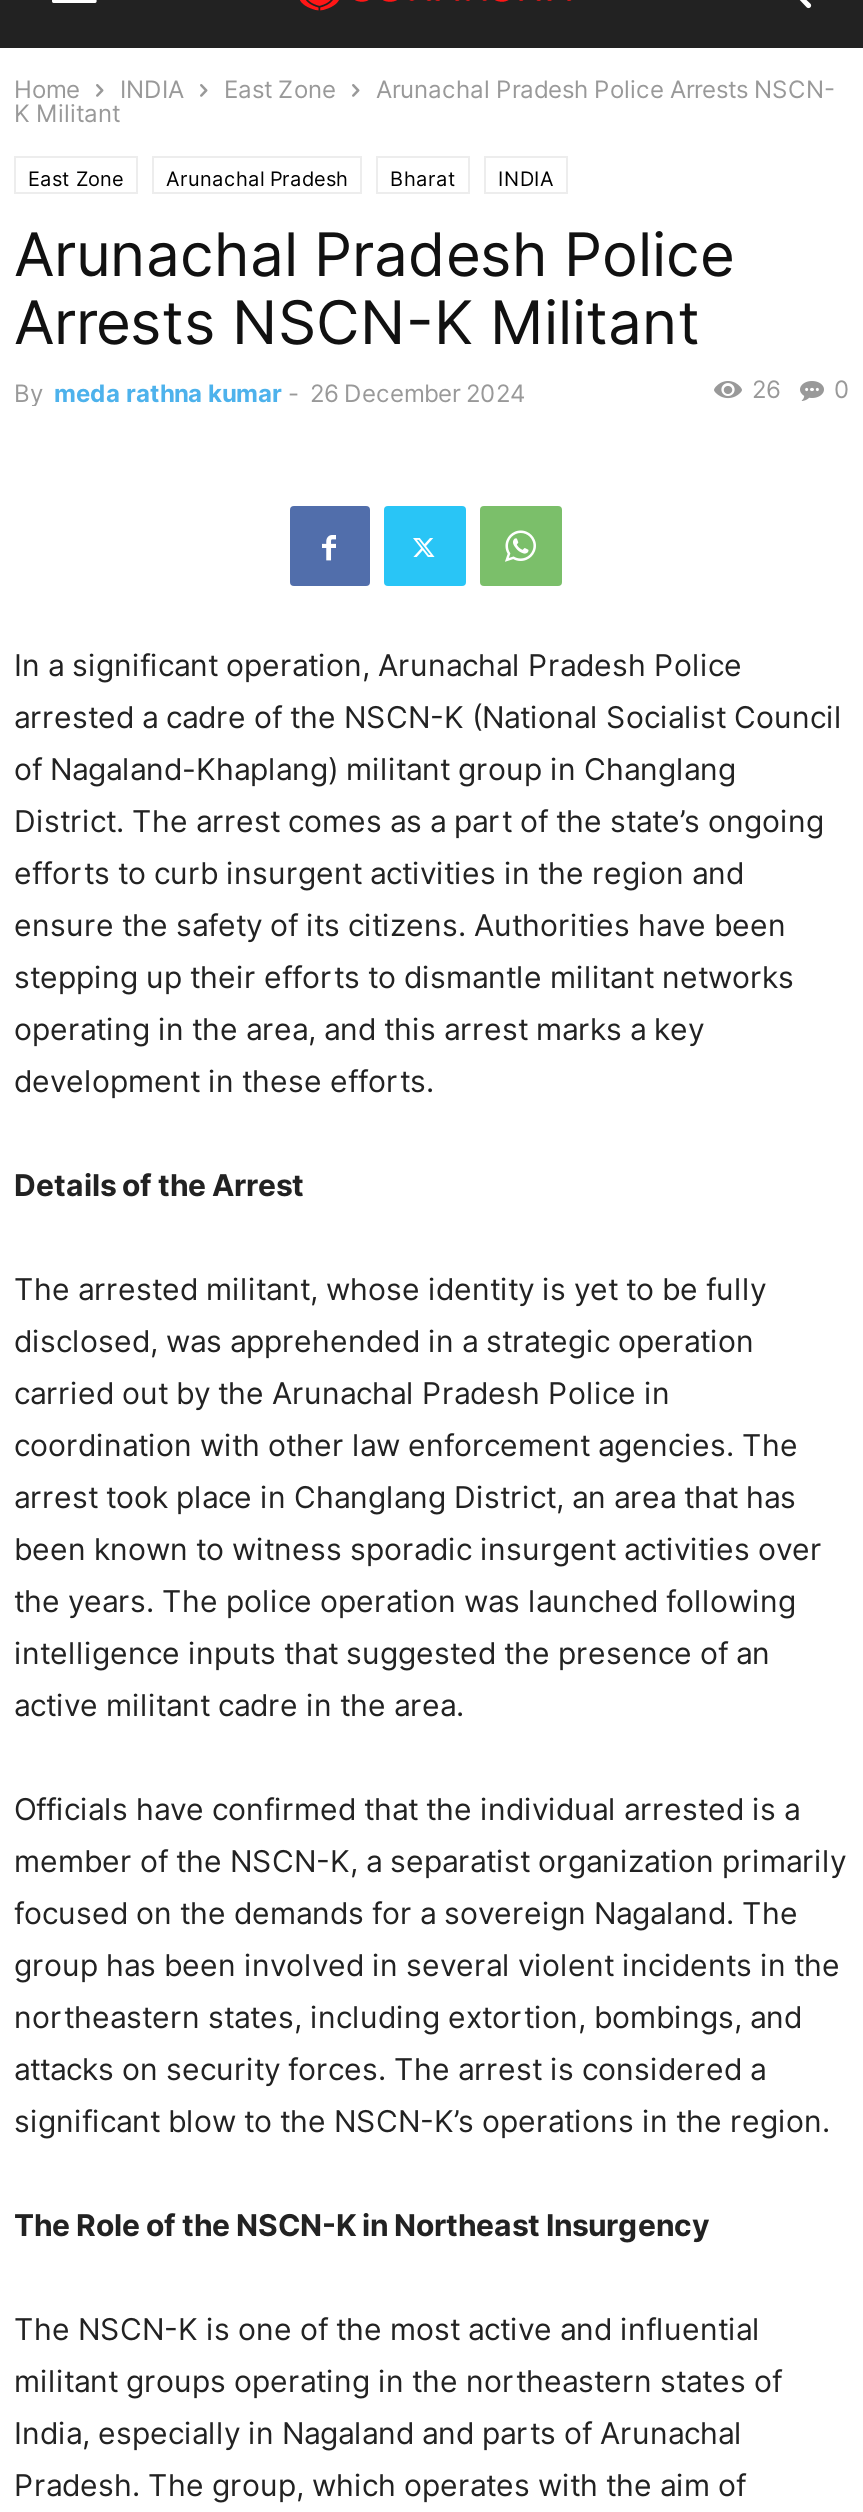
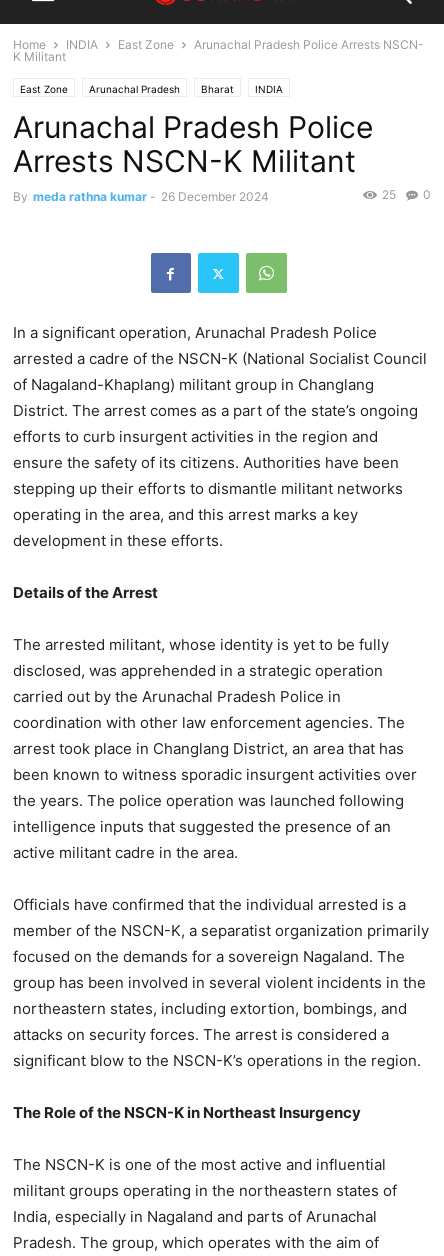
[752,374,850,404] 26 0 -> [382,187,431,202] 25 0

